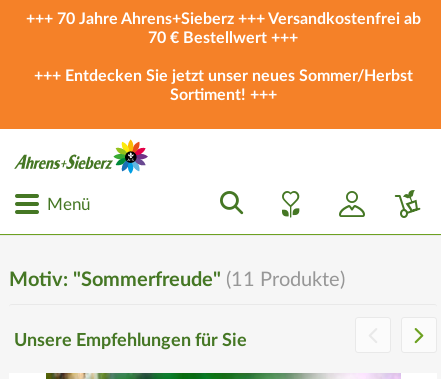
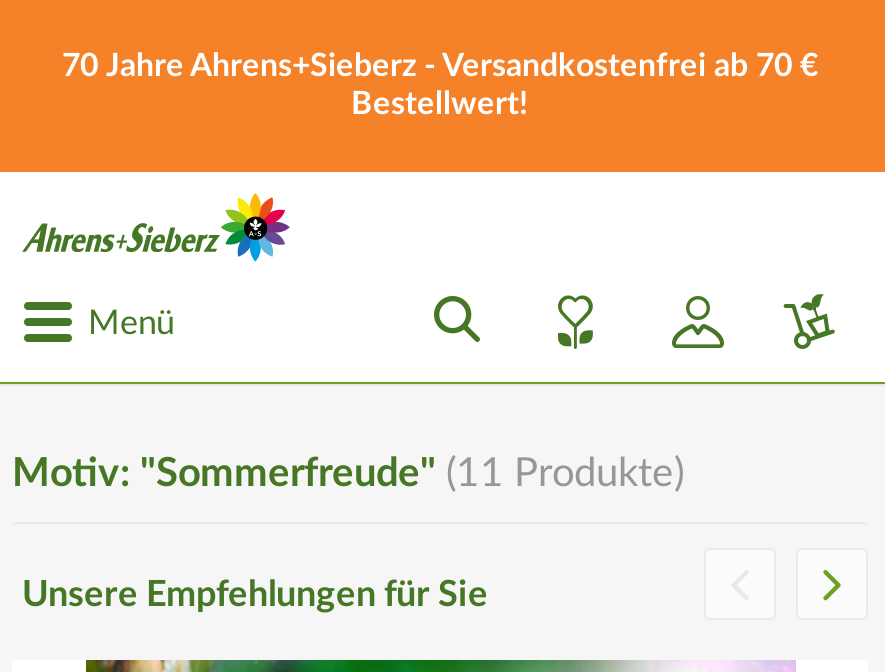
[25,11,420,103] +++ 70 Jahre Ahrens+Sieberz +++ Versandkostenfrei ab | 70 € Bestellwert +++ | +++ Entdecken Sie jetzt unser neues Sommer/Herbst | Sortiment! +++ -> [62,50,818,120] 70 Jahre Ahrens+Sieberz - Versandkostenfrei ab 70 € | Bestellwert!

